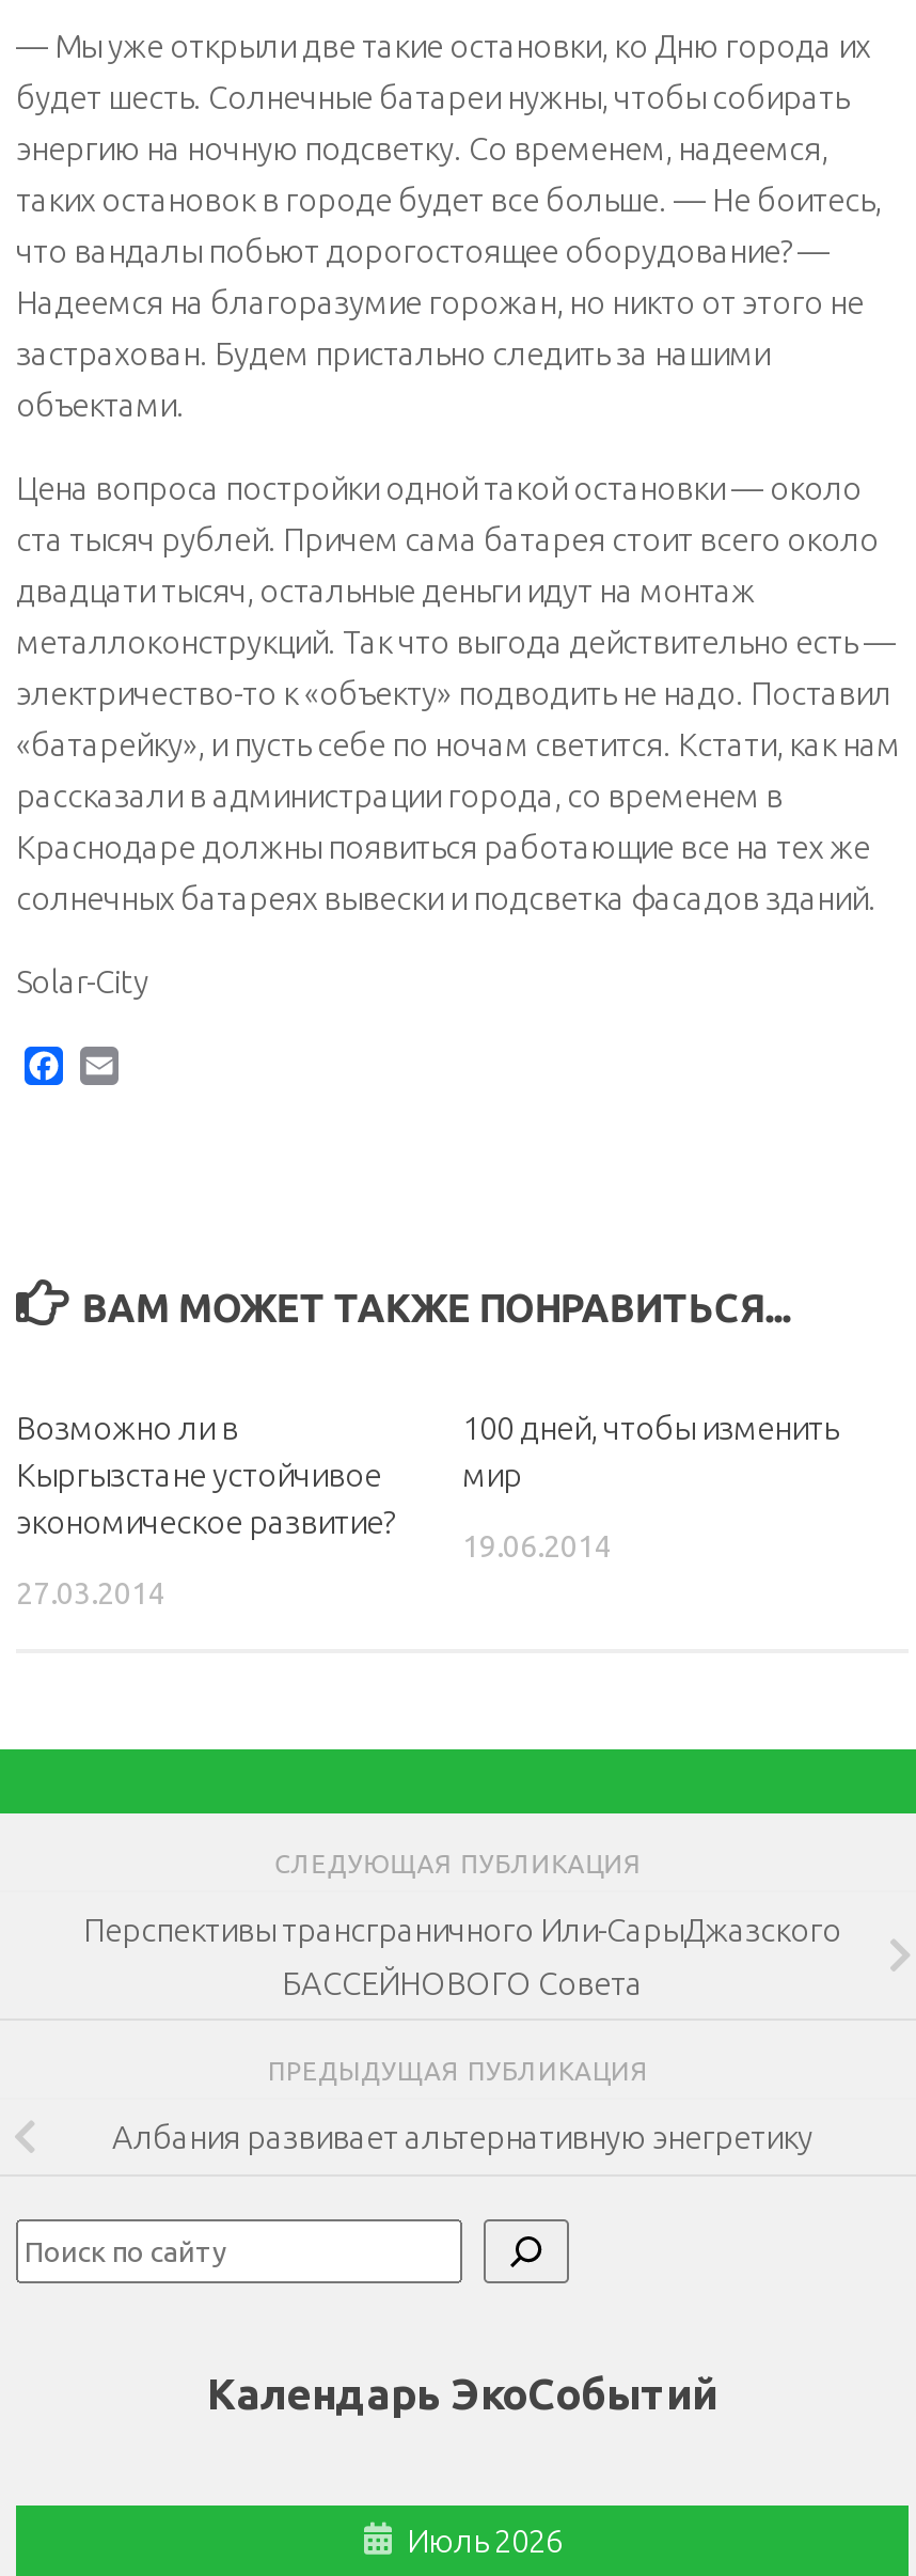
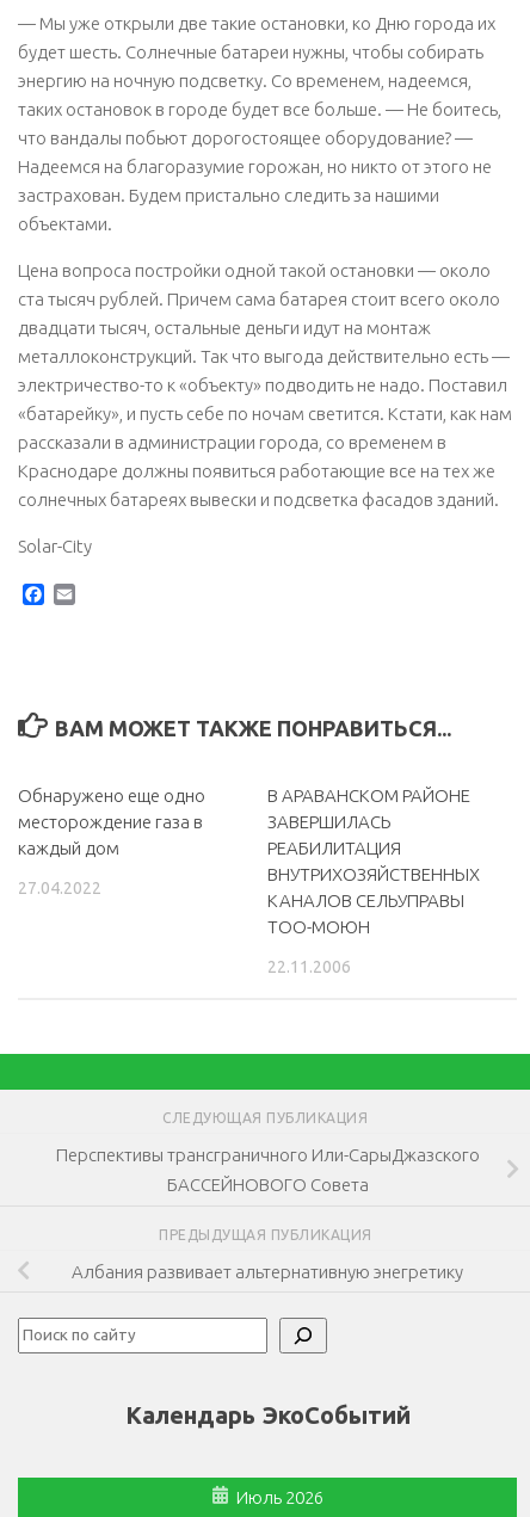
[16,1409,394,1539] Возможно ли в | Кыргызстане устойчивое | экономическое развитие? -> [18,785,205,858] Обнаружено еще одно | месторождение газа в | каждый дом
[462,1409,838,1492] 100 дней, чтобы изменить | мир -> [267,785,480,937] В АРАВАНСКОМ РАЙОНЕ | ЗАВЕРШИЛАСЬ | РЕАБИЛИТАЦИЯ | ВНУТРИХОЗЯЙСТВЕННЫХ | КАНАЛОВ СЕЛЬУПРАВЫ | ТОО-МОЮН
[462,1528,612,1562] 19.06.2014 -> [267,957,351,976] 22.11.2006
[16,1575,165,1609] 27.03.2014 -> [18,878,101,898] 27.04.2022

